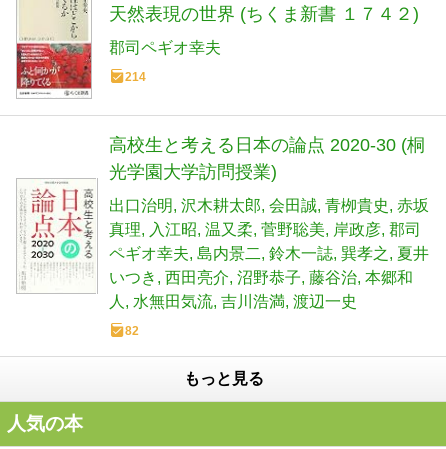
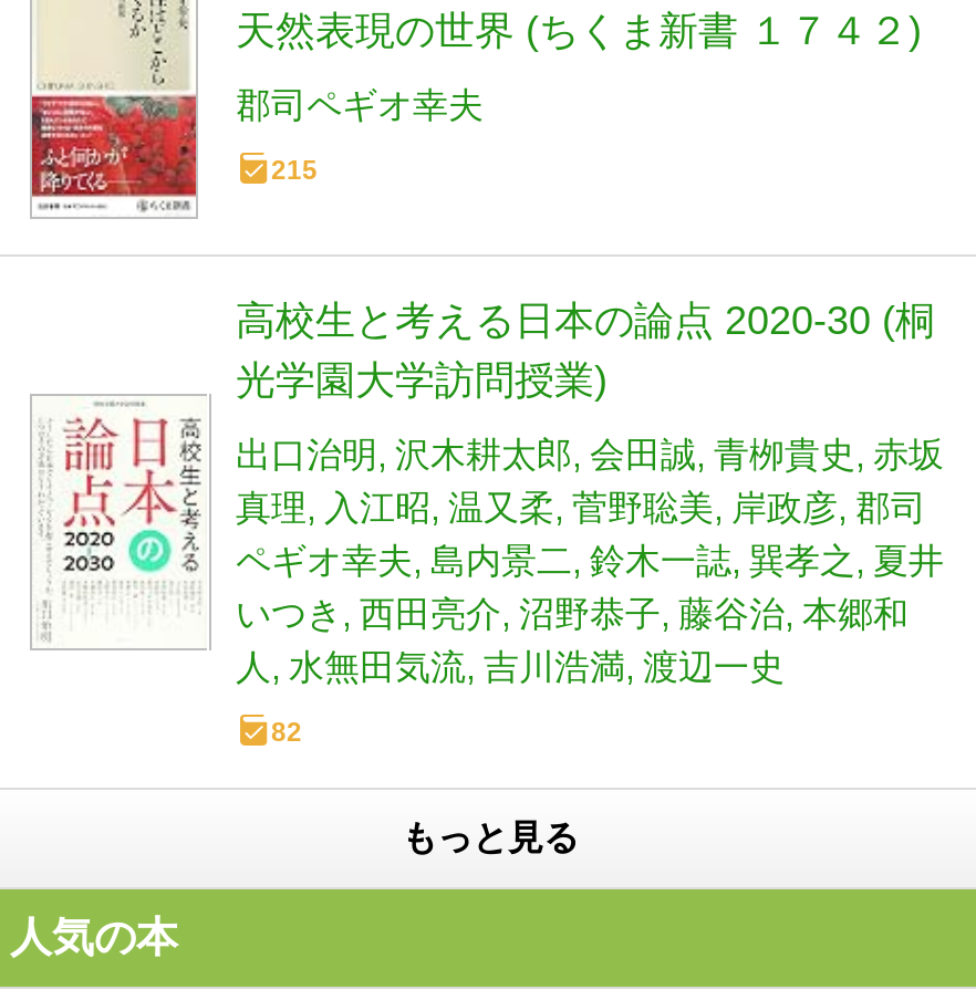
[125,70,146,84] 214 -> [271,155,318,186] 215

